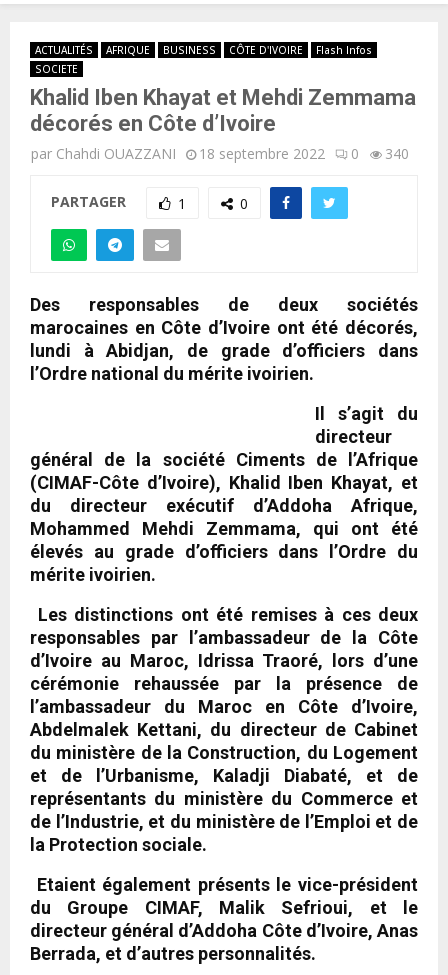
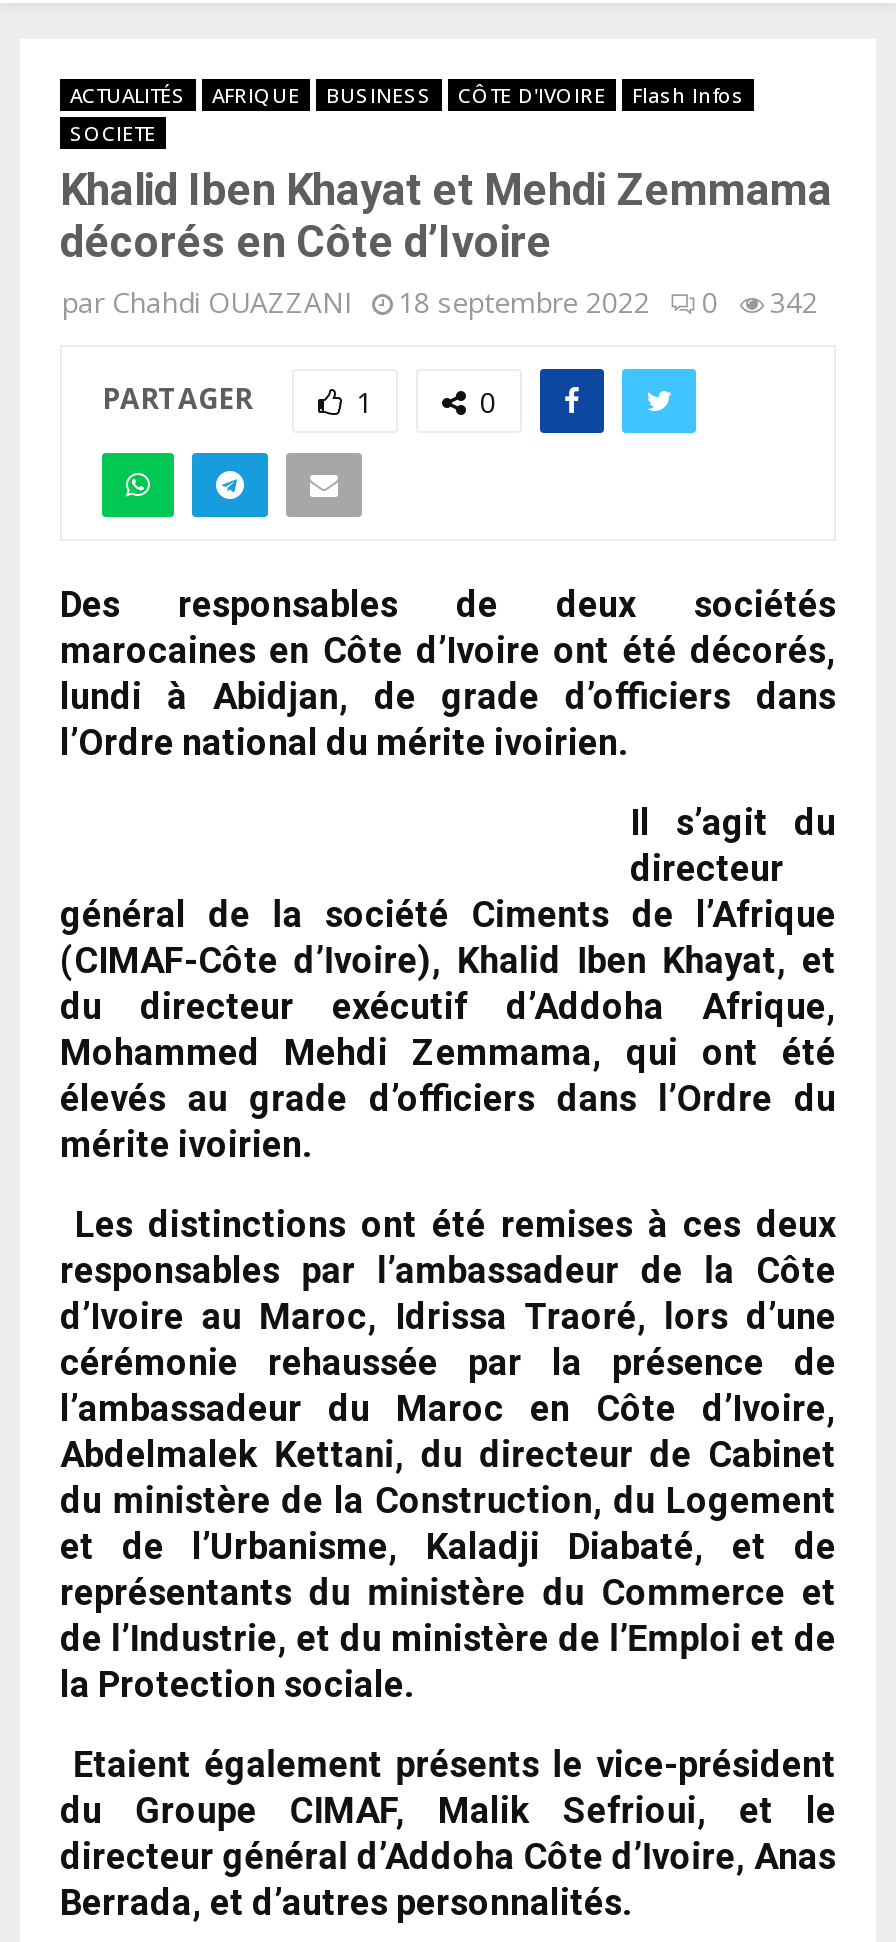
[31,144,409,163] par Chahdi OUAZZANI 18 septembre 2022 0 340 -> [62,283,818,321] par Chahdi OUAZZANI 18 septembre 2022 0 342

